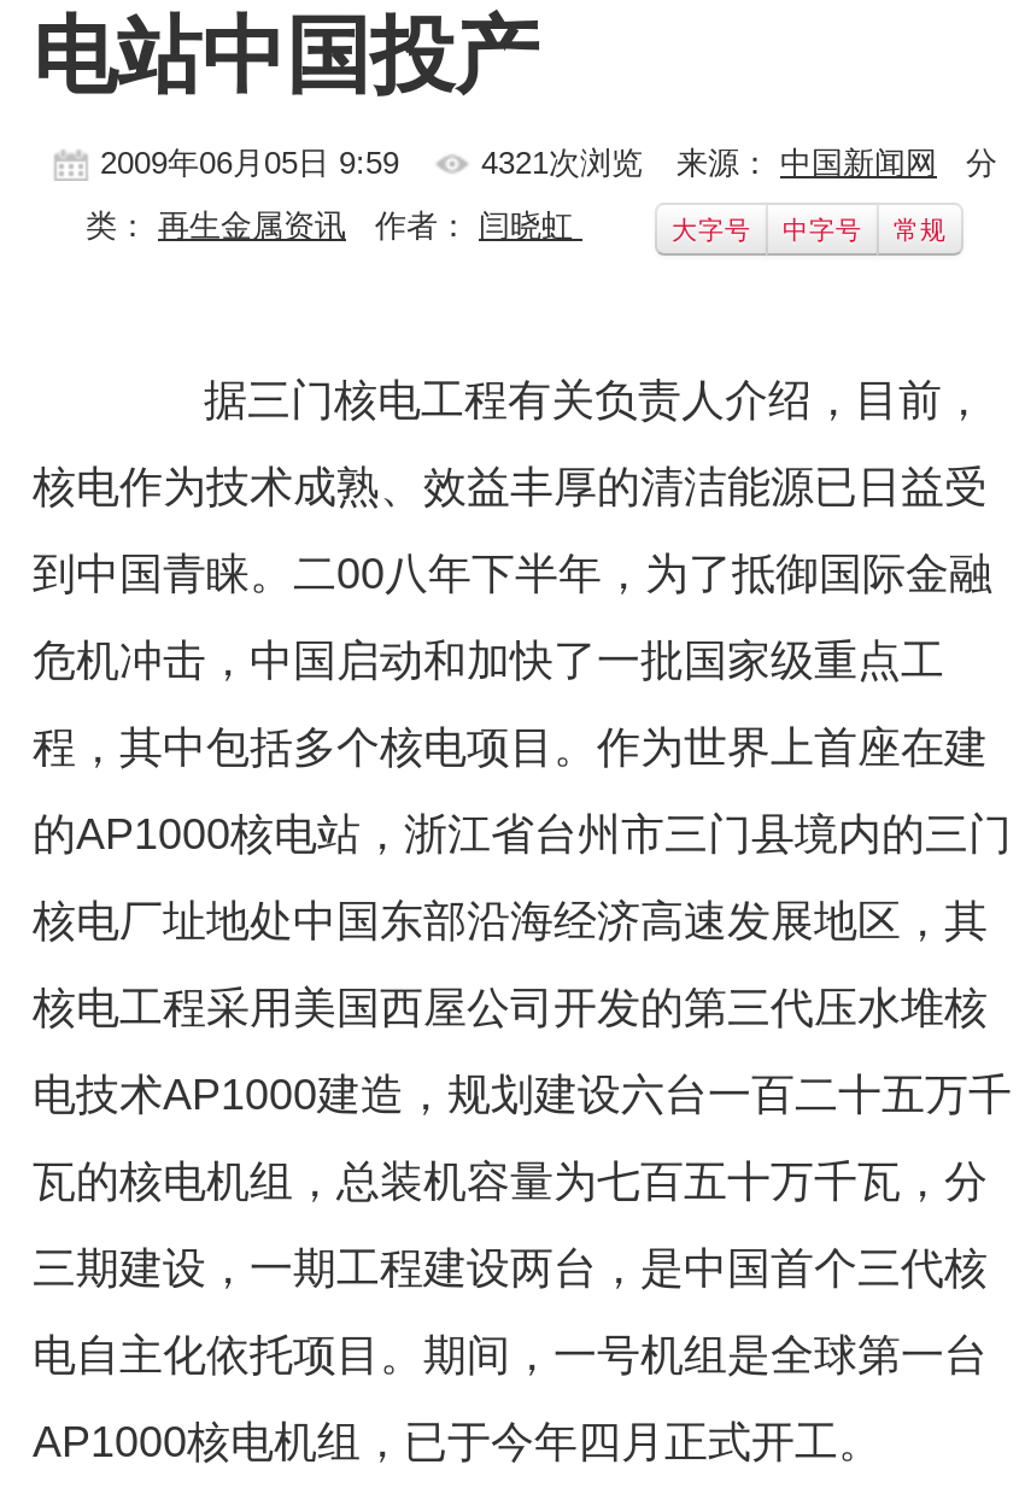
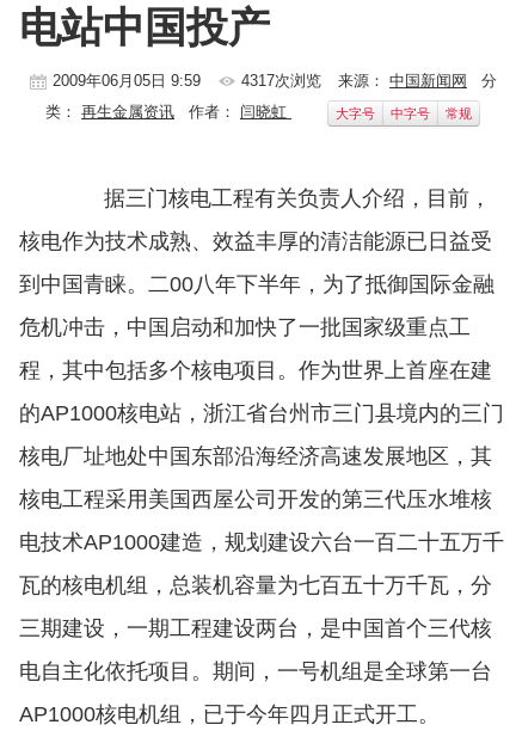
[481,145,643,181] 4321次浏览 -> [241,72,321,90] 4317次浏览

